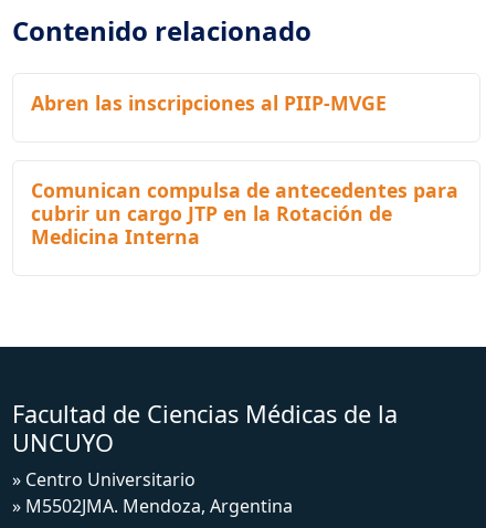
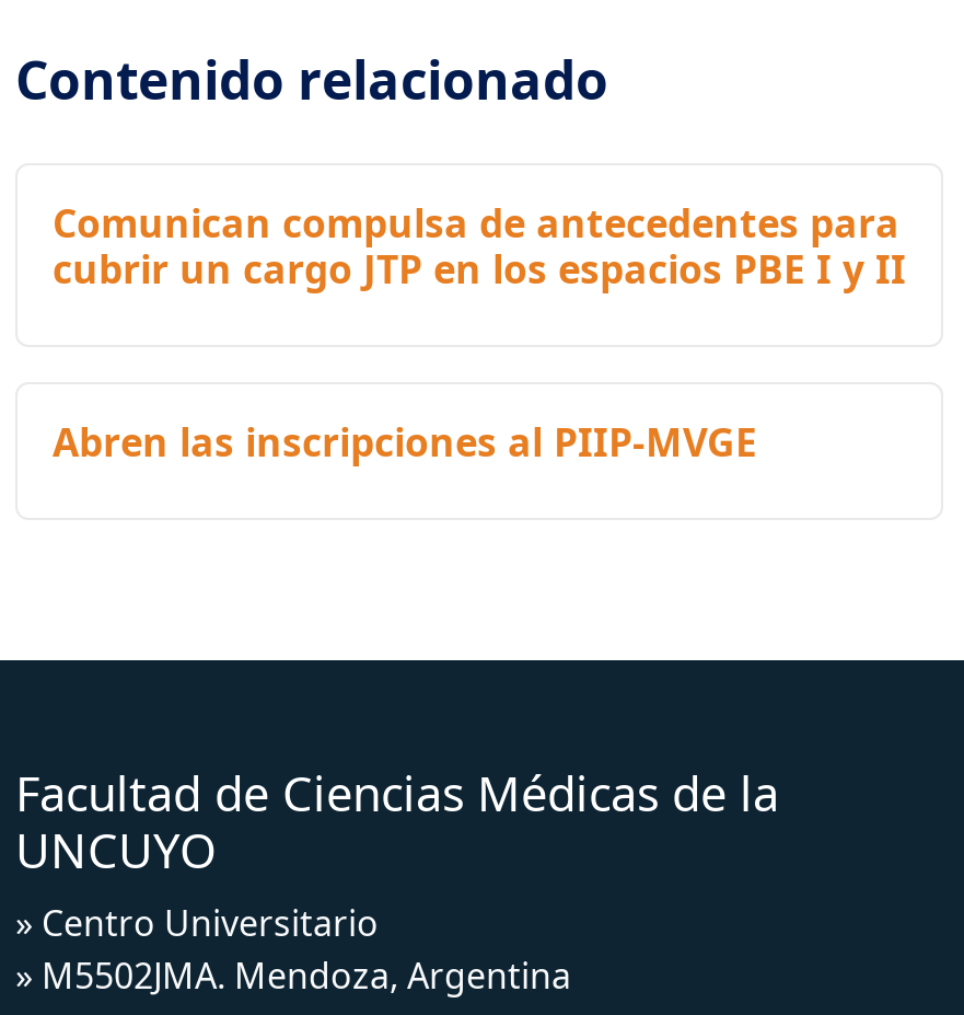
none -> [53,241,906,294] cubrir un cargo JTP en los espacios PBE I y II
moved [31,89,387,116] -> [53,414,757,467]: Abren las inscripciones al PIIP-MVGE
moved [31,176,458,203] -> [53,195,899,248]: Comunican compulsa de antecedentes para
[31,200,392,249] cubrir un cargo JTP en la Rotación de | Medicina Interna -> none

